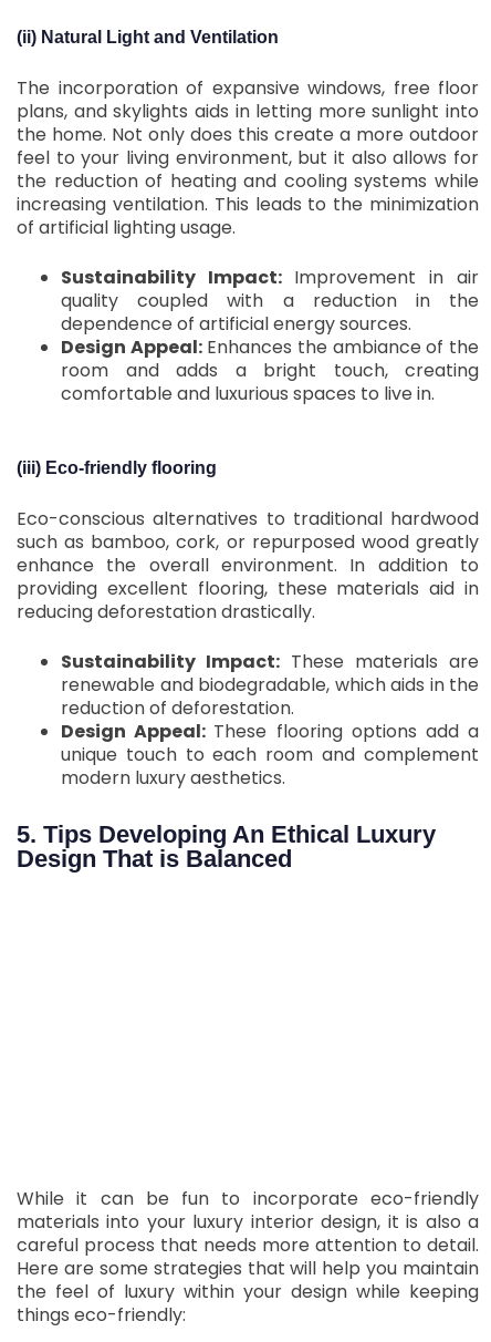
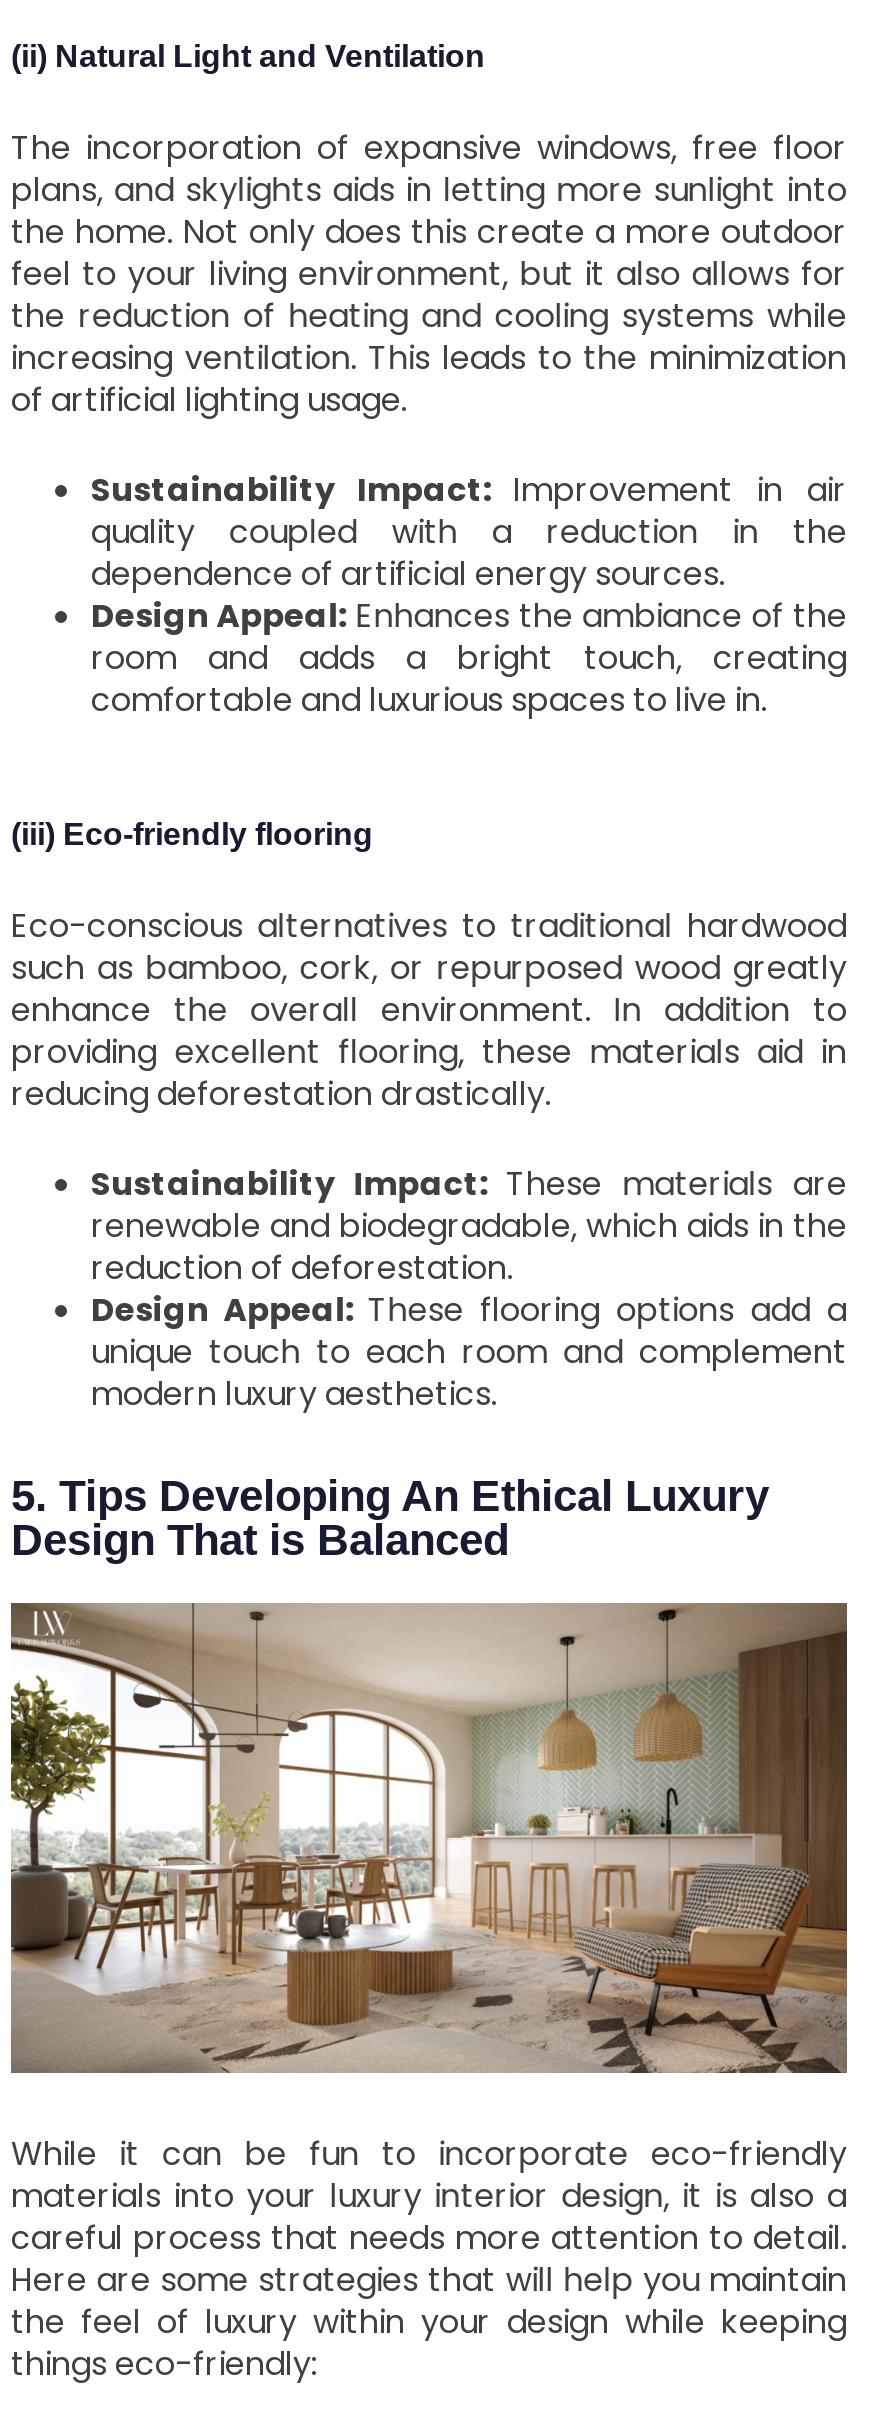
none -> [9,1601,849,2075] [image]

